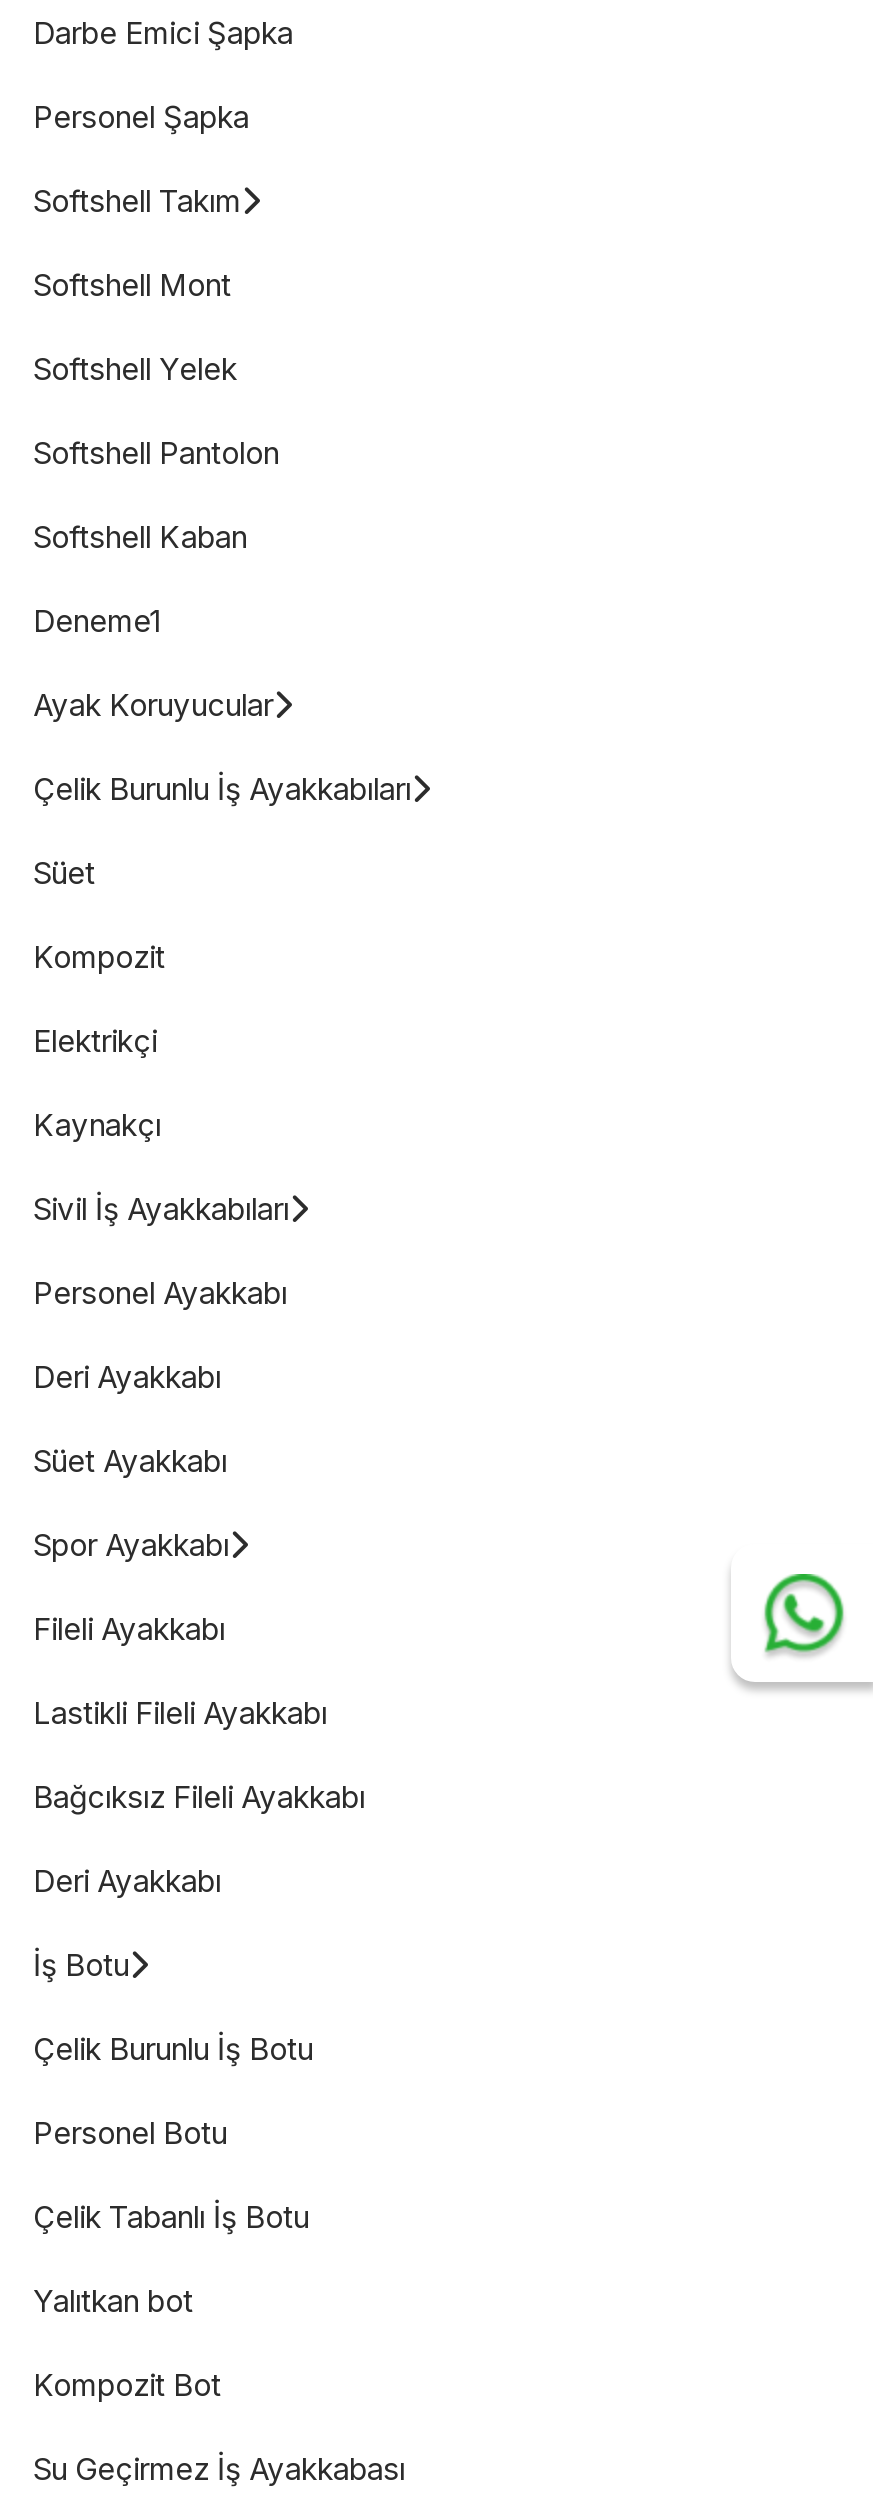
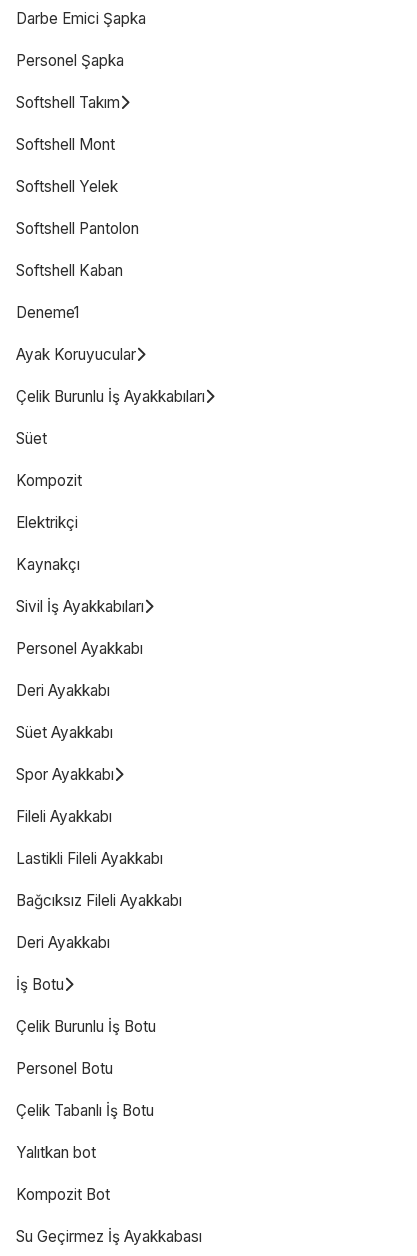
[727,1572,867,1694] [image] -> none

